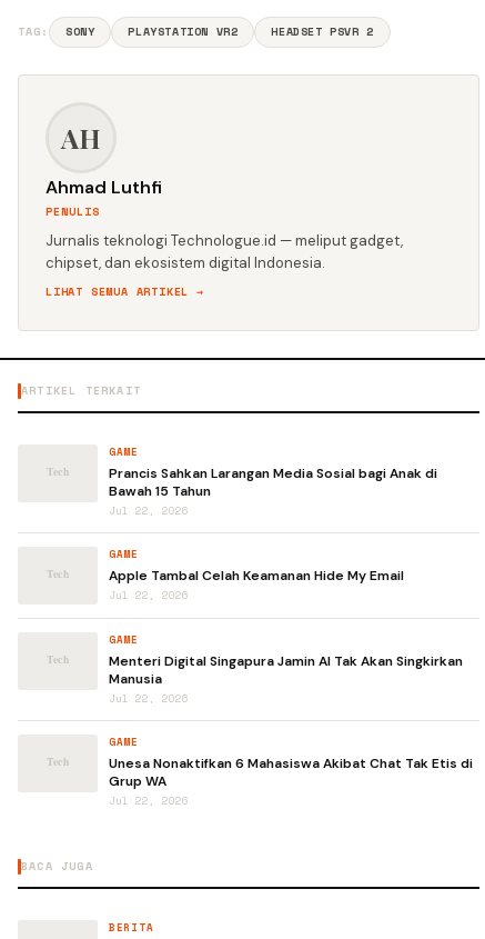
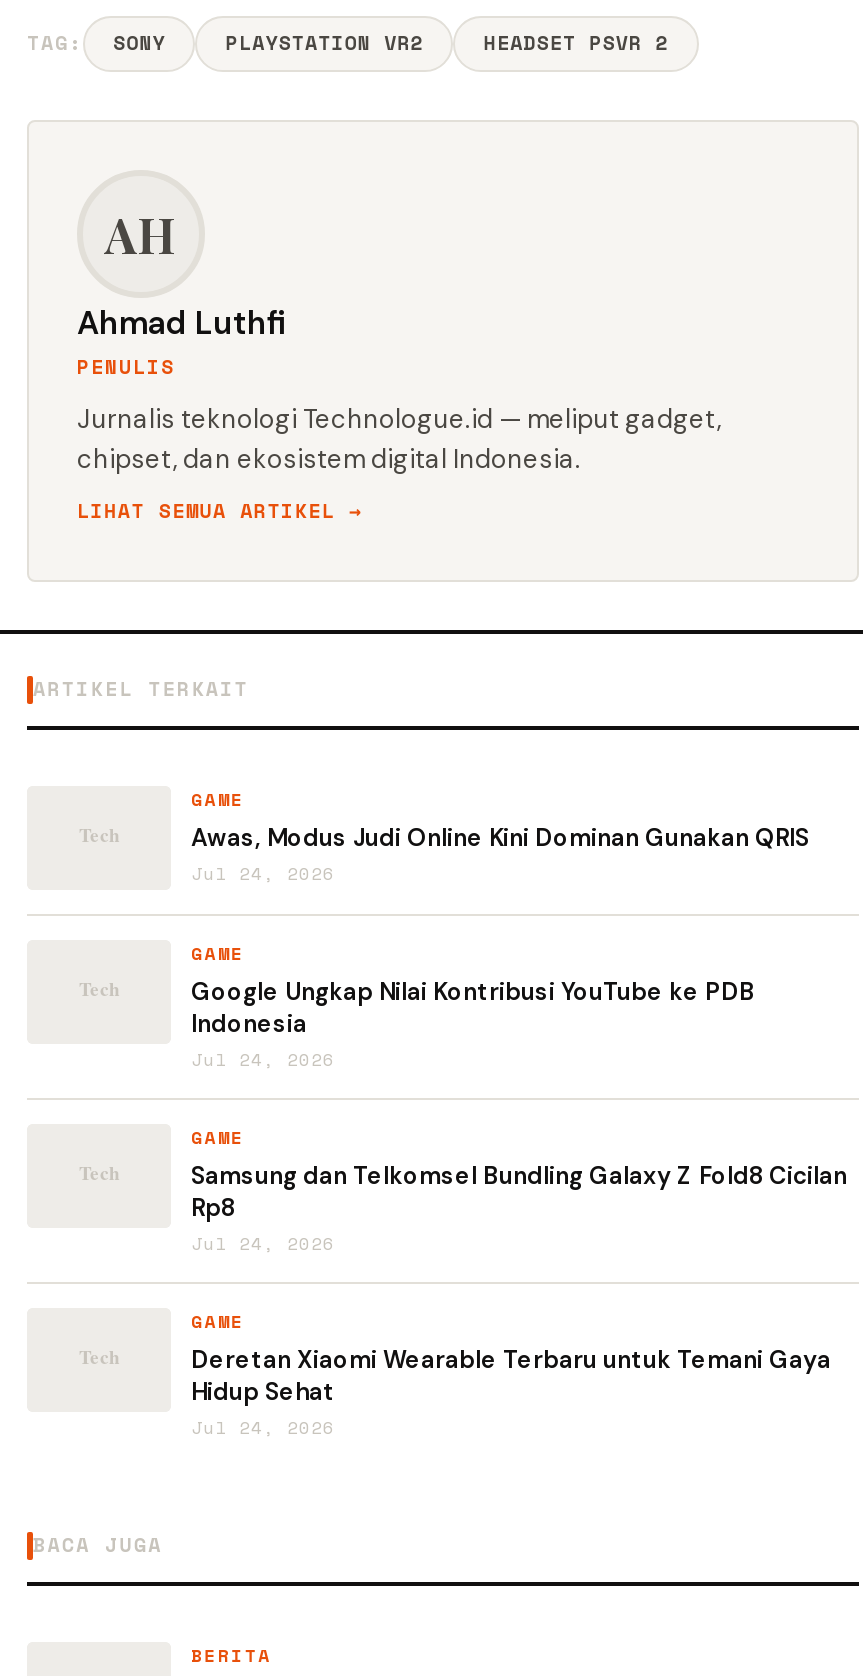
[109,464,437,518] Prancis Sahkan Larangan Media Sosial bagi Anak di | Bawah 15 Tahun | Jul 22, 2026 -> [191,822,809,886] Awas, Modus Judi Online Kini Dominan Gunakan QRIS | Jul 24, 2026
[109,567,404,602] Apple Tambal Celah Keamanan Hide My Email | Jul 22, 2026 -> [191,976,755,1072] Google Ungkap Nilai Kontribusi YouTube ke PDB | Indonesia | Jul 24, 2026
[109,652,463,705] Menteri Digital Singapura Jamin AI Tak Akan Singkirkan | Manusia | Jul 22, 2026 -> [191,1160,847,1256] Samsung dan Telkomsel Bundling Galaxy Z Fold8 Cicilan | Rp8 | Jul 24, 2026
[109,754,473,808] Unesa Nonaktifkan 6 Mahasiswa Akibat Chat Tak Etis di | Grup WA | Jul 22, 2026 -> [191,1344,831,1440] Deretan Xiaomi Wearable Terbaru untuk Temani Gaya | Hidup Sehat | Jul 24, 2026

